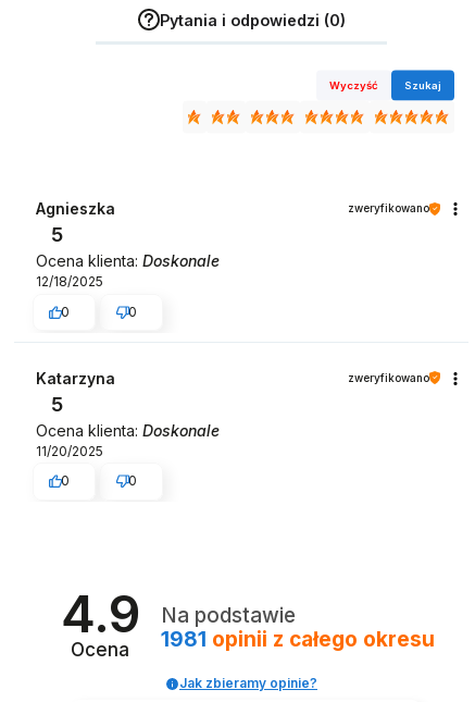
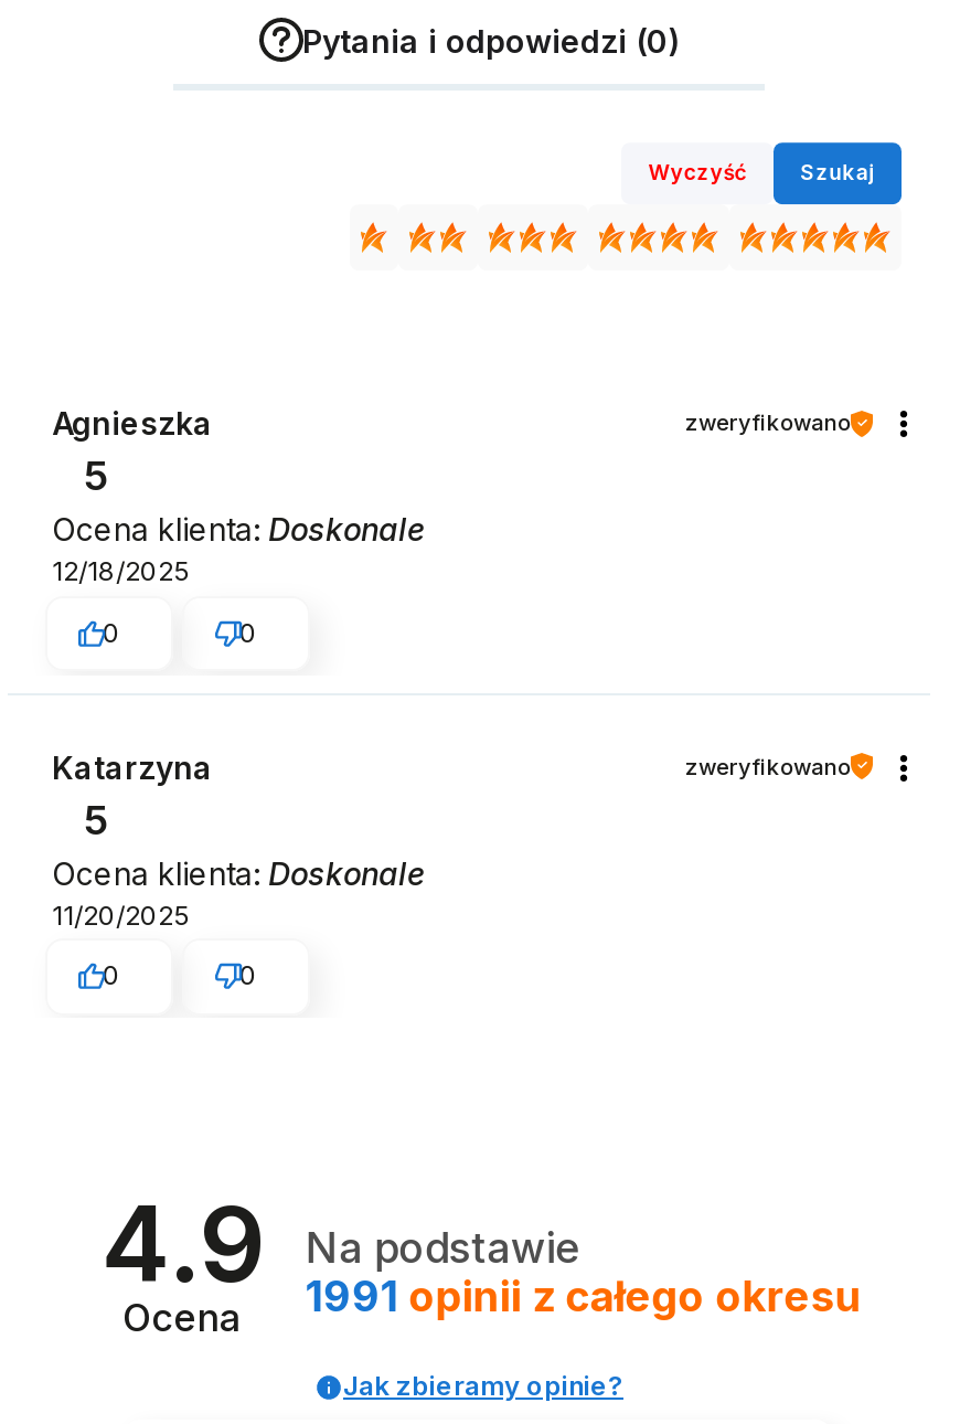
[161,627,435,652] 1981 opinii z całego okresu -> [305,1271,862,1322] 1991 opinii z całego okresu

